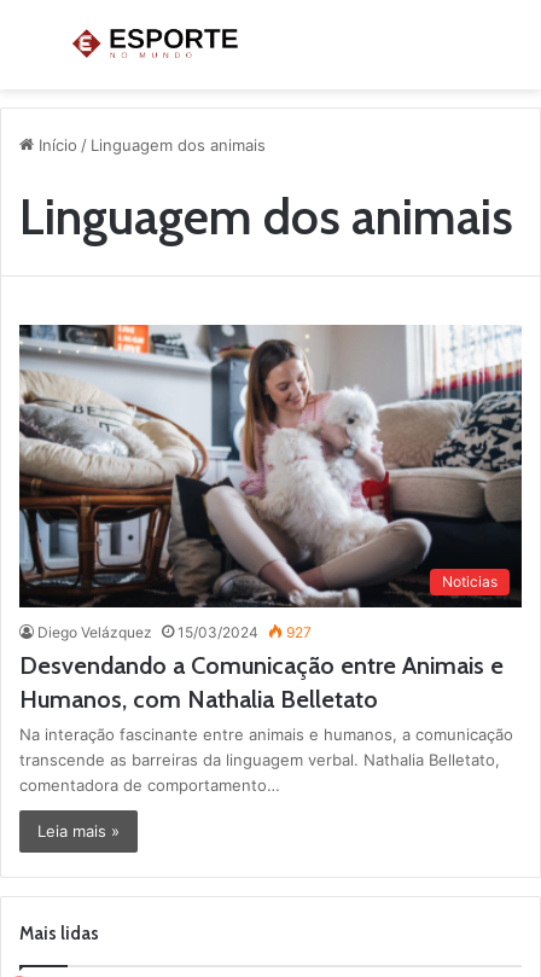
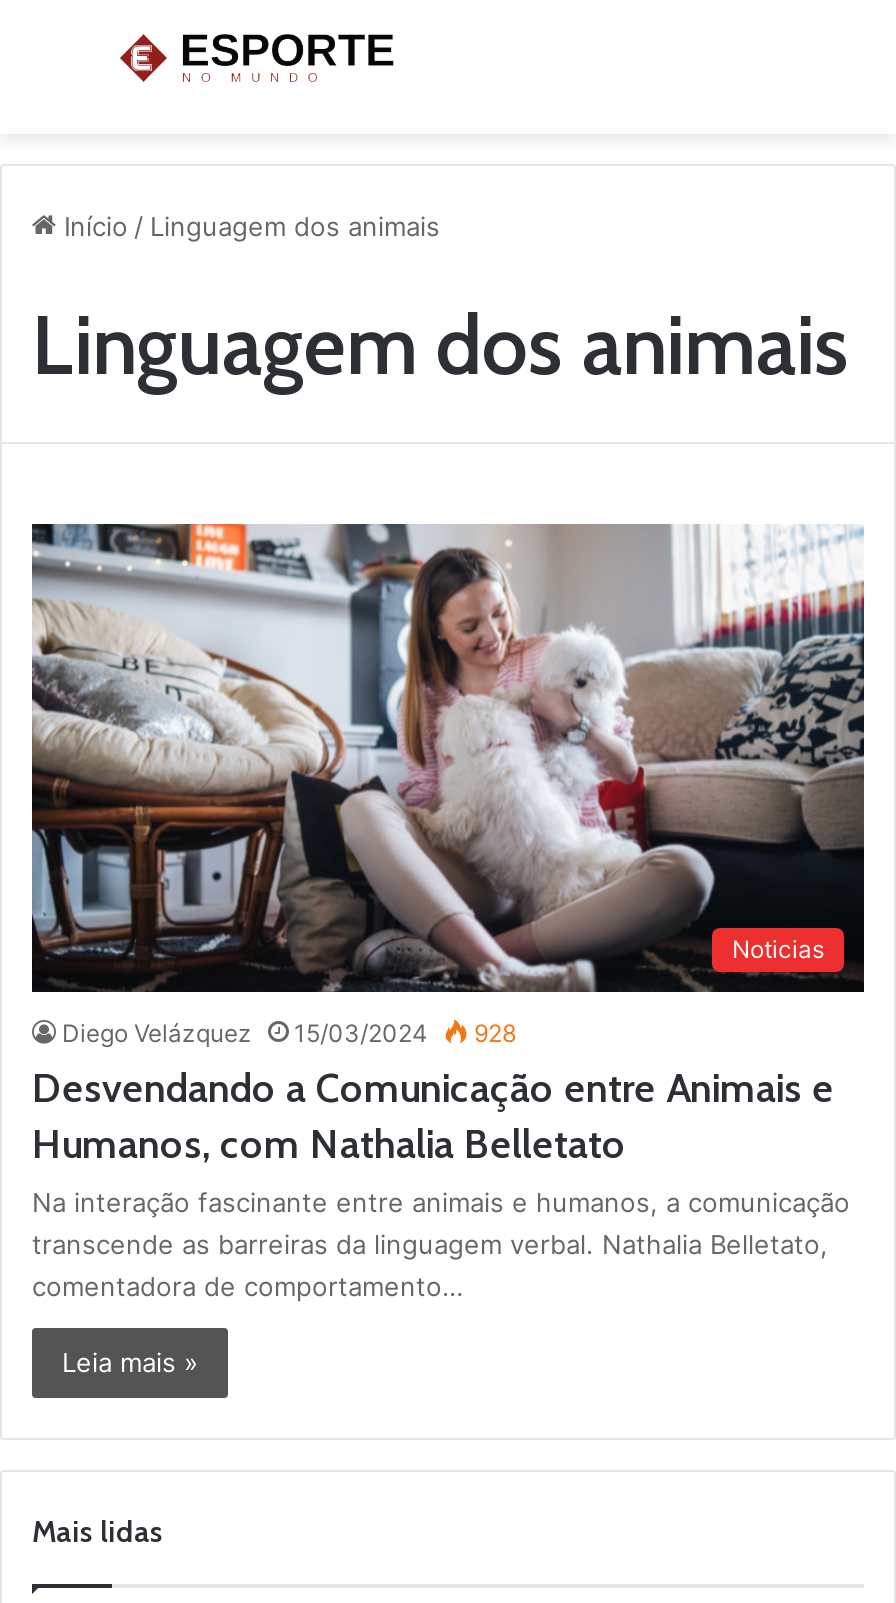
[37,624,312,642] Diego Velázquez 15/03/2024 927 -> [62,1018,516,1048] Diego Velázquez 15/03/2024 928

